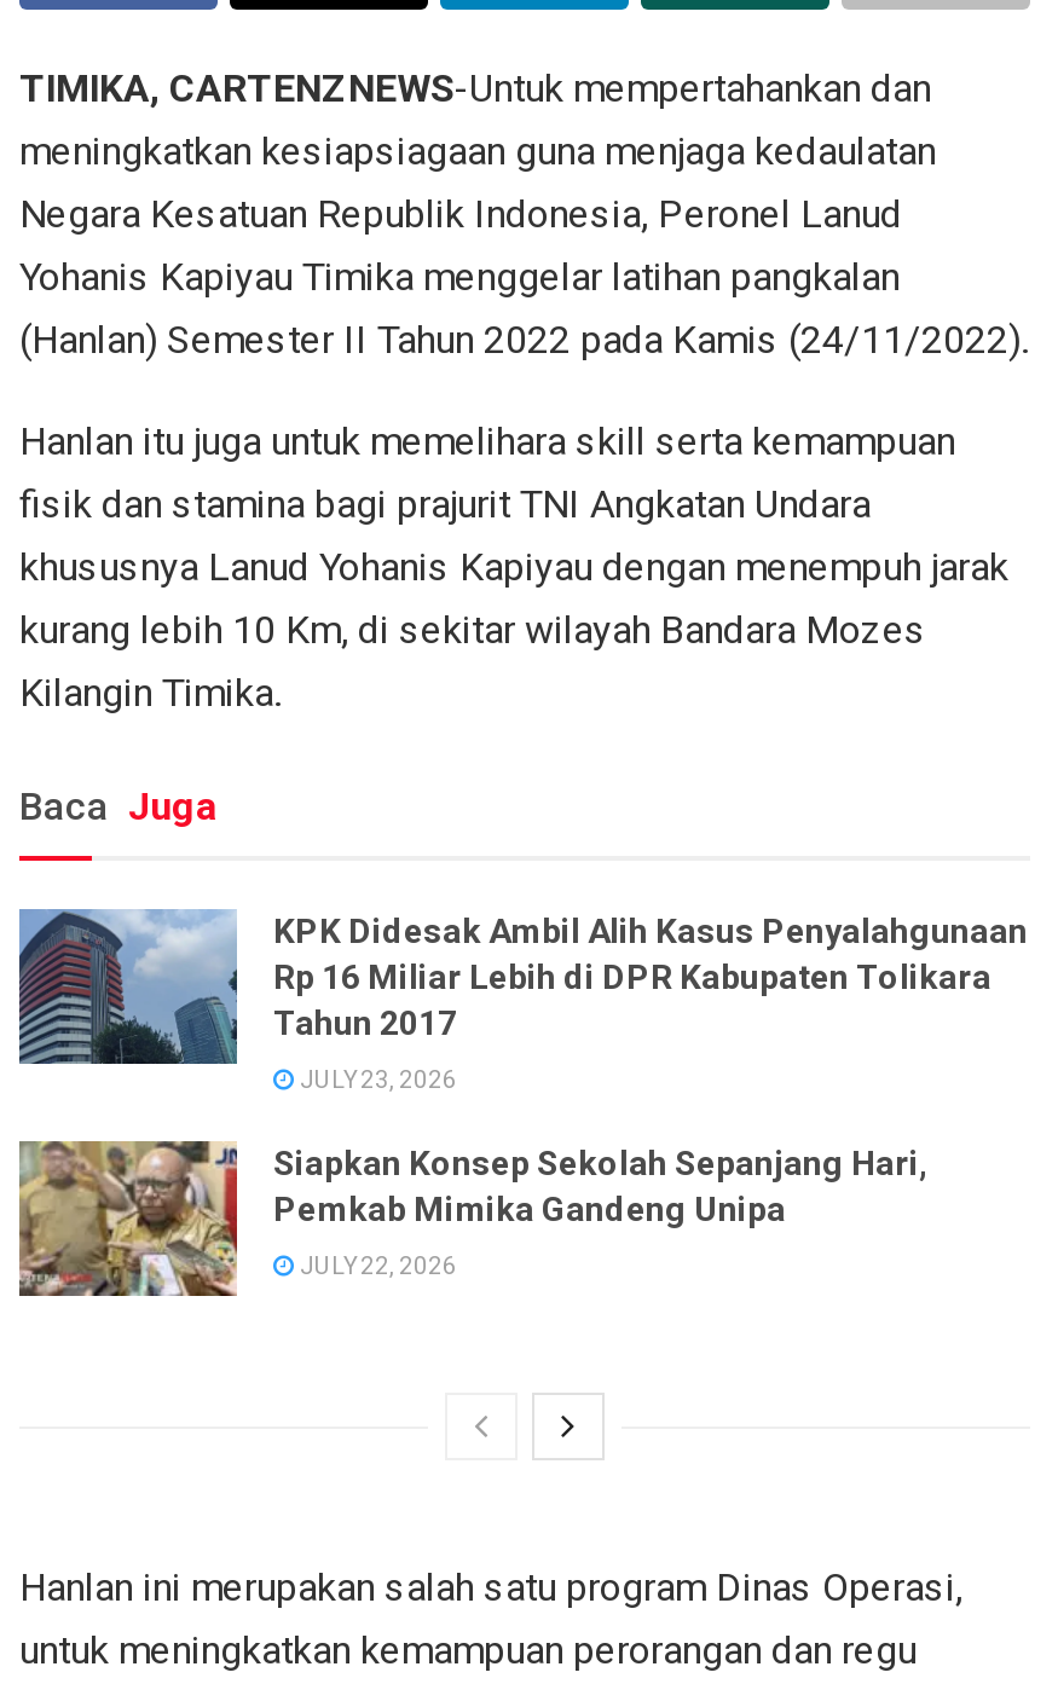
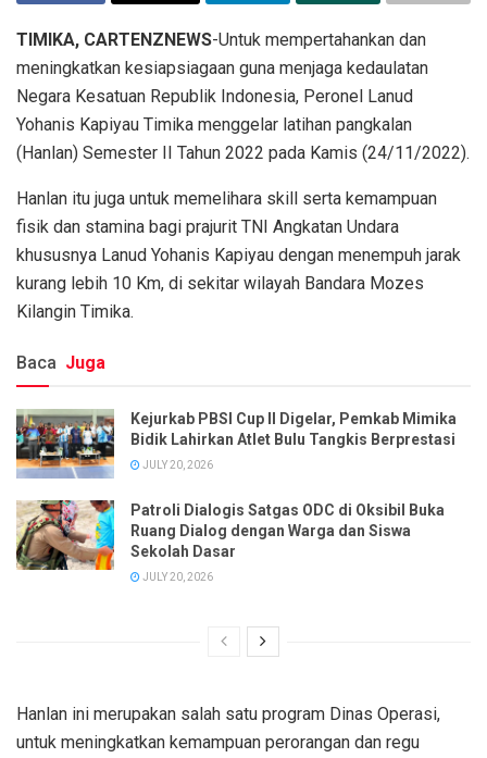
[17,907,1028,1066] [image] | KPK Didesak Ambil Alih Kasus Penyalahgunaan | Rp 16 Miliar Lebih di DPR Kabupaten Tolikara | Tahun 2017 -> [15,409,457,479] [image] | Kejurkab PBSI Cup II Digelar, Pemkab Mimika | Bidik Lahirkan Atlet Bulu Tangkis Berprestasi
[295,1066,457,1092] JULY 23, 2026 -> [140,459,213,471] JULY 20, 2026
[17,1112,929,1298] [image] | Siapkan Konsep Sekolah Sepanjang Hari, | Pemkab Mimika Gandeng Unipa -> [16,499,445,583] [image] | Patroli Dialogis Satgas ODC di Oksibil Buka | Ruang Dialog dengan Warga dan Siswa | Sekolah Dasar
[295,1252,457,1279] JULY 22, 2026 -> [140,571,213,583] JULY 20, 2026

